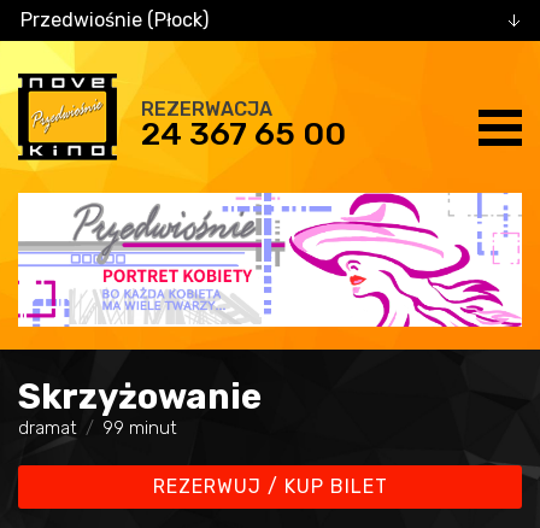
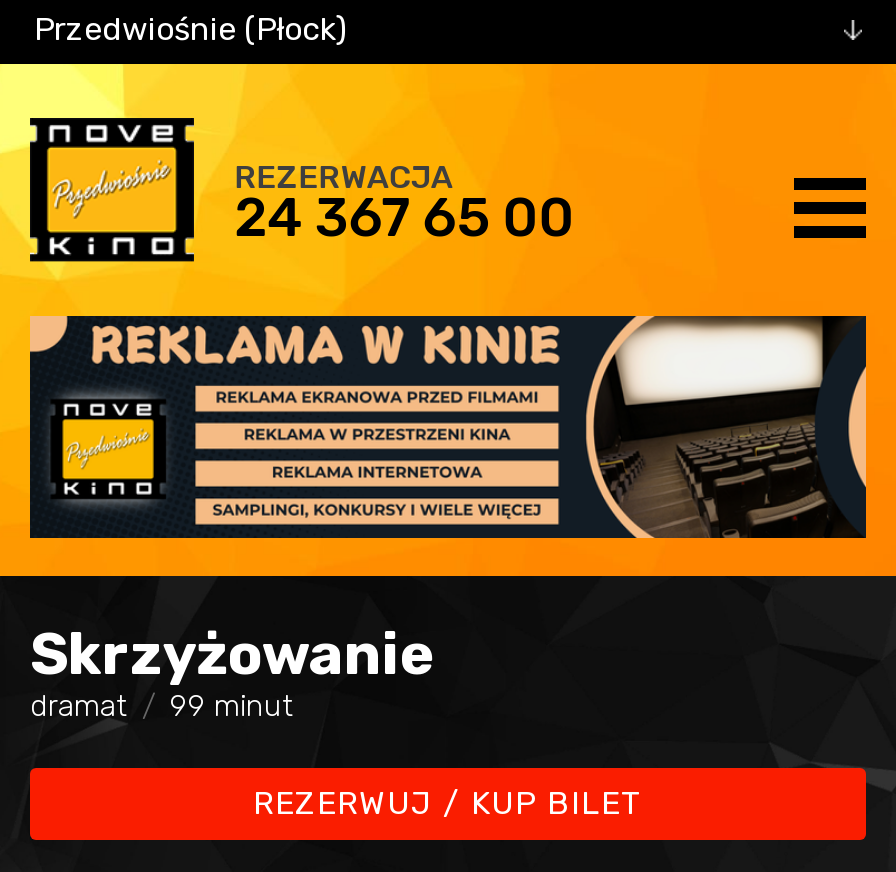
[17,192,523,328] [image] -> [28,314,868,540] [image]

